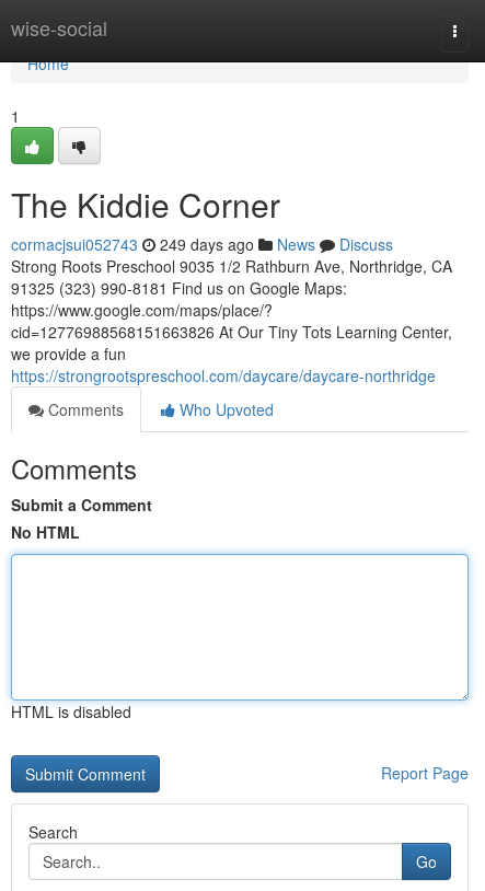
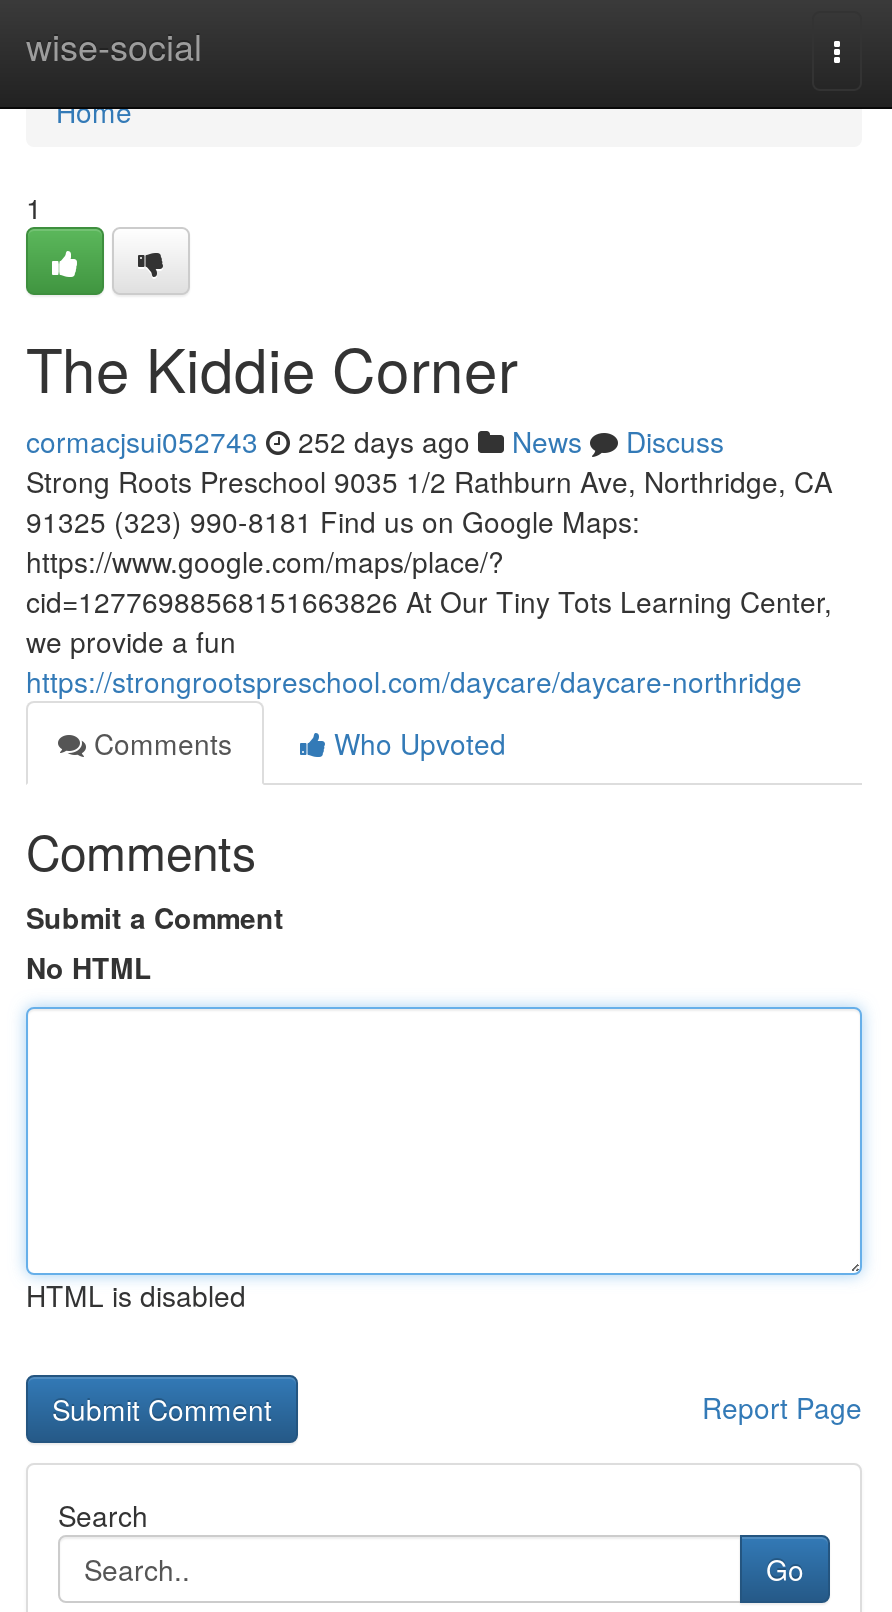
[11,233,393,255] cormacjsui052743 249 days ago News Discuss -> [26,421,724,461] cormacjsui052743 252 days ago News Discuss

